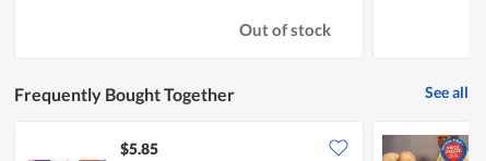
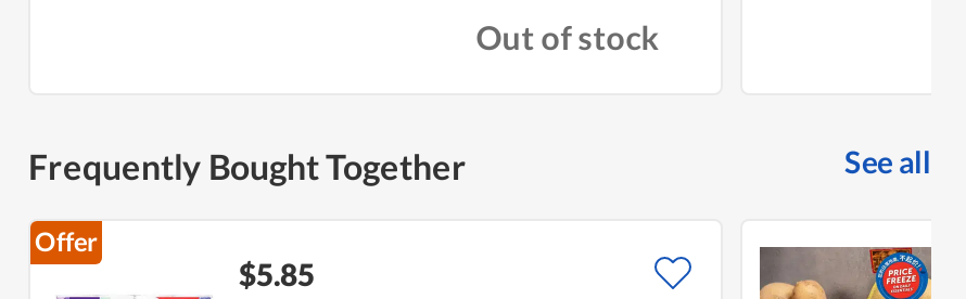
none -> [35,226,98,258] Offer

